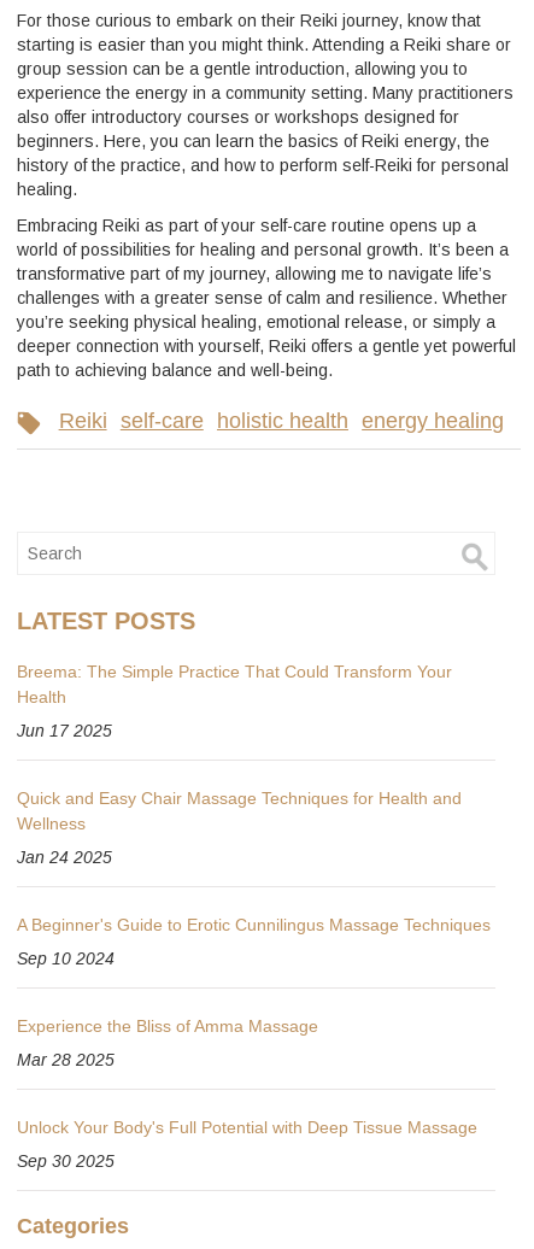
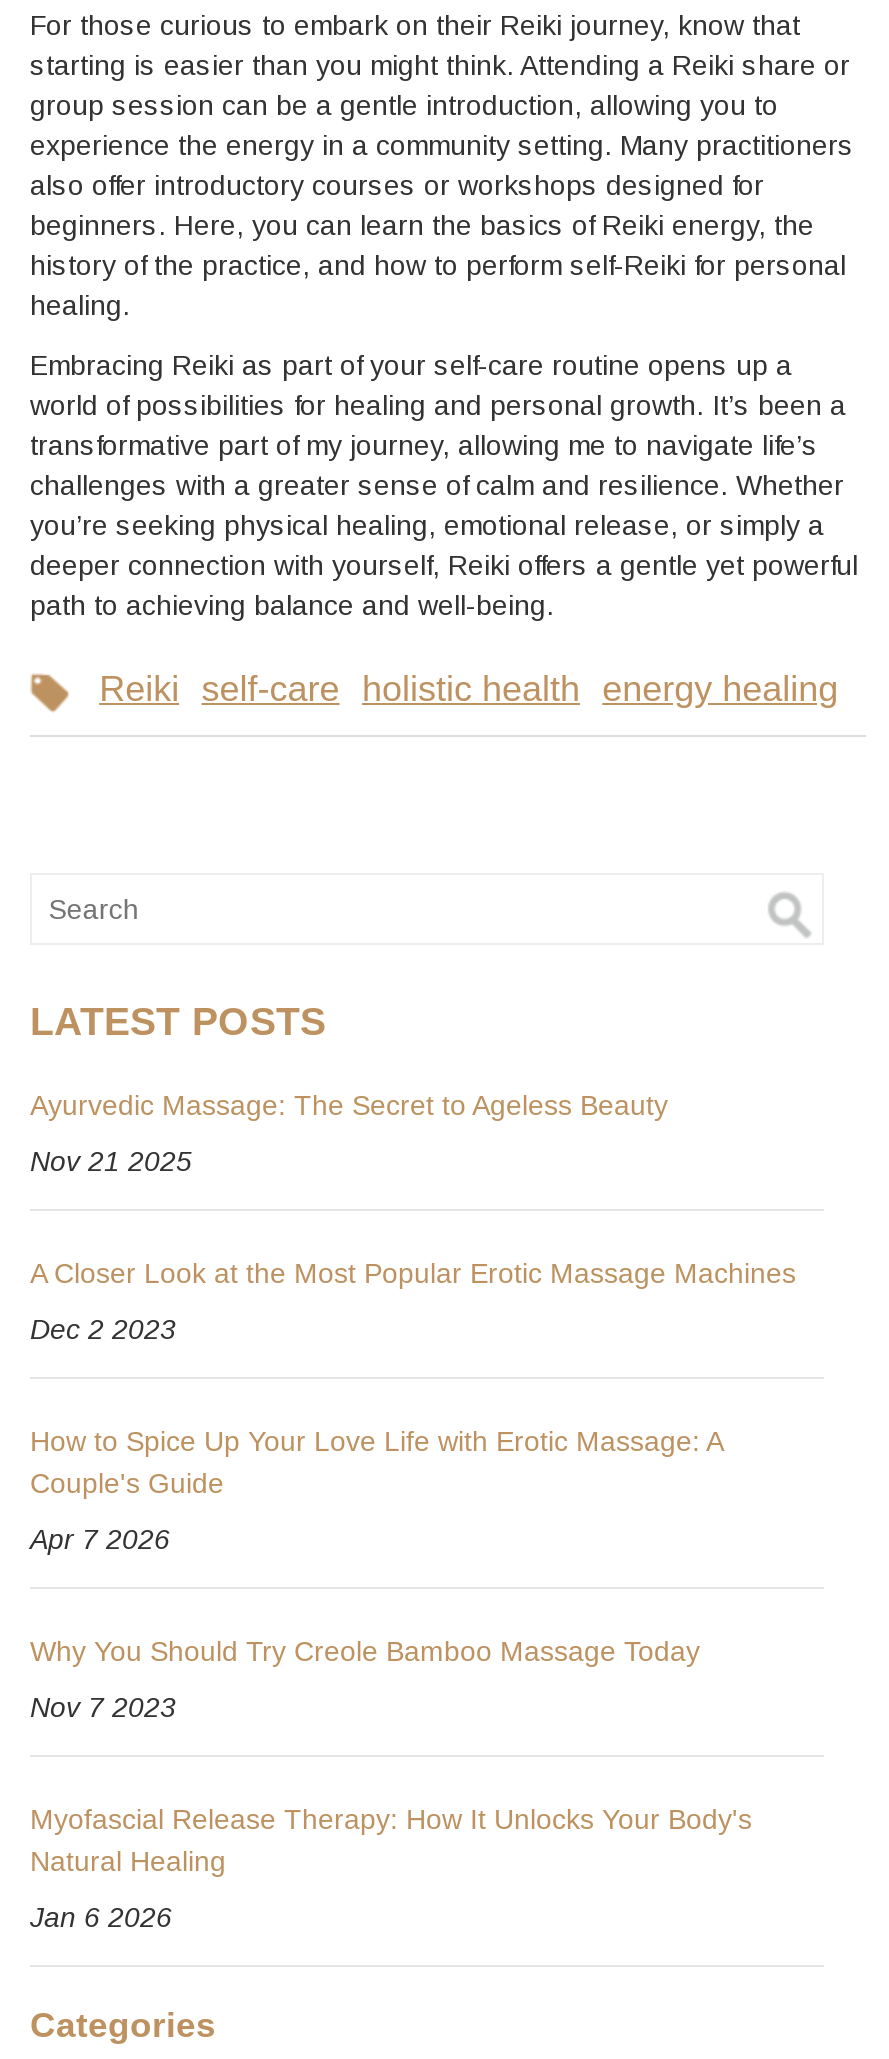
[17,662,452,706] Breema: The Simple Practice That Could Transform Your | Health -> [30,1089,668,1121] Ayurvedic Massage: The Secret to Ageless Beauty
[17,721,112,740] Jun 17 2025 -> [30,1145,192,1177] Nov 21 2025
[17,788,462,833] Quick and Easy Chair Massage Techniques for Health and | Wellness -> [30,1257,796,1289] A Closer Look at the Most Popular Erotic Massage Machines
[17,847,112,867] Jan 24 2025 -> [30,1313,176,1345] Dec 2 2023
[17,915,491,934] A Beginner's Guide to Erotic Cunnilingus Massage Techniques -> [30,1425,722,1499] How to Spice Up Your Love Life with Erotic Massage: A | Couple's Guide
[17,949,115,968] Sep 10 2024 -> [30,1523,170,1555] Apr 7 2026
[17,1016,318,1035] Experience the Bliss of Amma Massage -> [30,1635,700,1667] Why You Should Try Creole Bamboo Massage Today
[17,1050,115,1069] Mar 28 2025 -> [30,1691,176,1723] Nov 7 2023
[17,1117,477,1137] Unlock Your Body's Full Potential with Deep Tissue Massage -> [30,1803,752,1877] Myofascial Release Therapy: How It Unlocks Your Body's | Natural Healing
[17,1151,115,1171] Sep 30 2025 -> [30,1901,172,1933] Jan 6 2026

